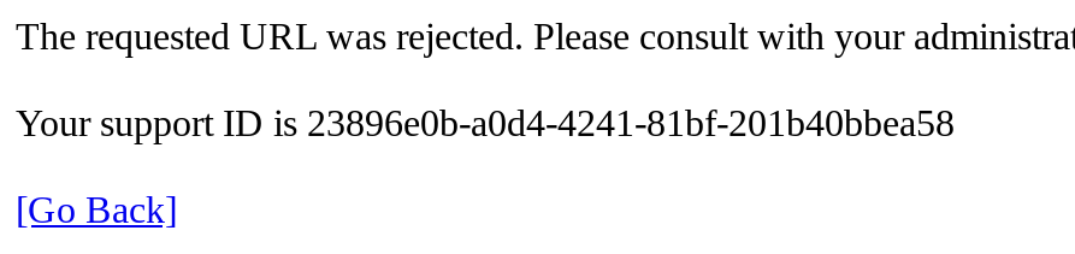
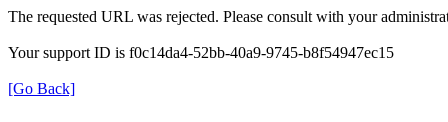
[16,102,955,143] Your support ID is 23896e0b-a0d4-4241-81bf-201b40bbea58 -> [8,44,394,61] Your support ID is f0c14da4-52bb-40a9-9745-b8f54947ec15

